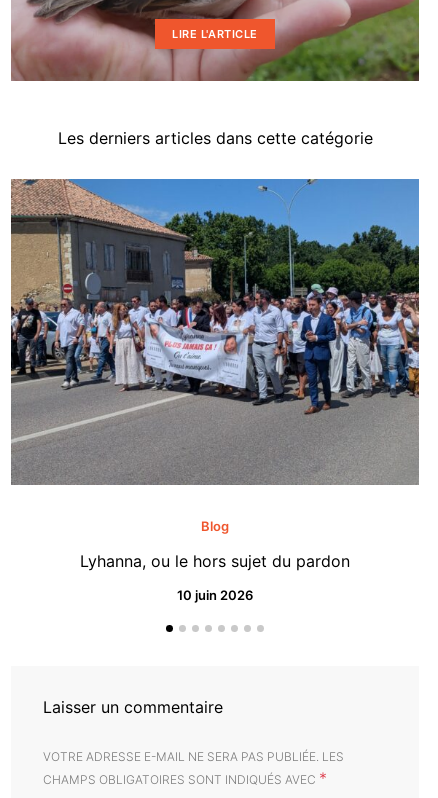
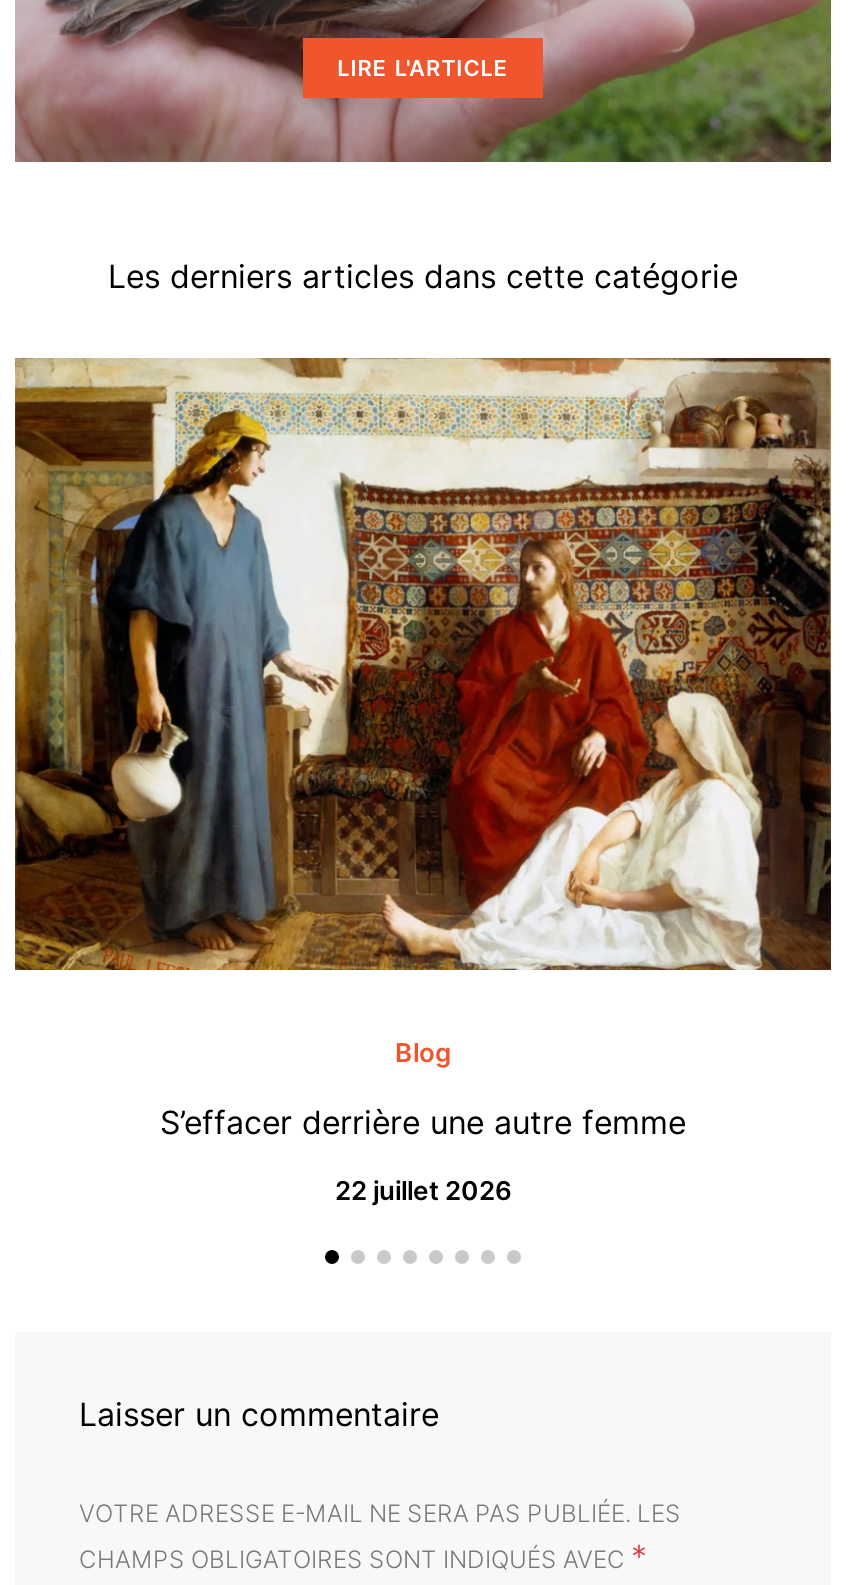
[10,178,420,486] [image] -> [13,356,833,972] [image]
[80,551,350,571] Lyhanna, ou le hors sujet du pardon -> [160,1102,686,1142] S’effacer derrière une autre femme
[177,587,253,603] 10 juin 2026 -> [335,1174,511,1206] 22 juillet 2026

